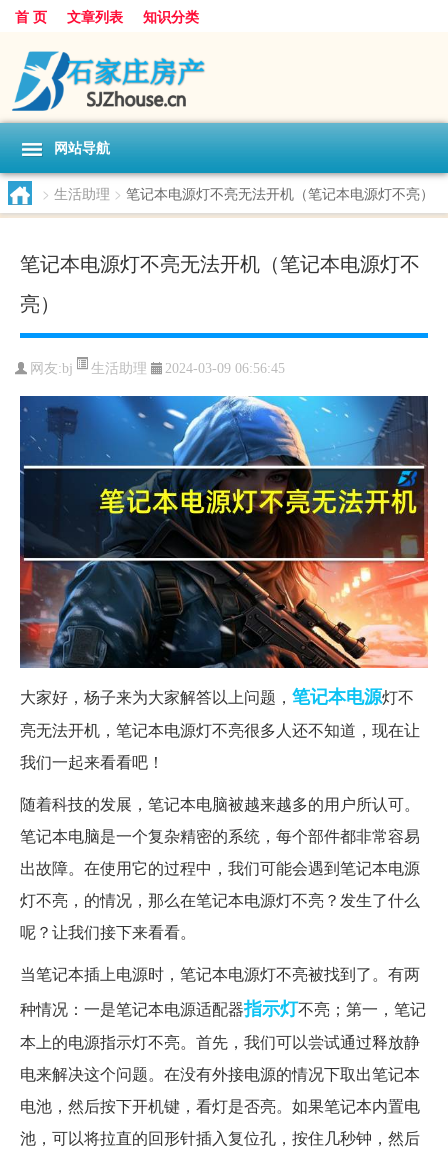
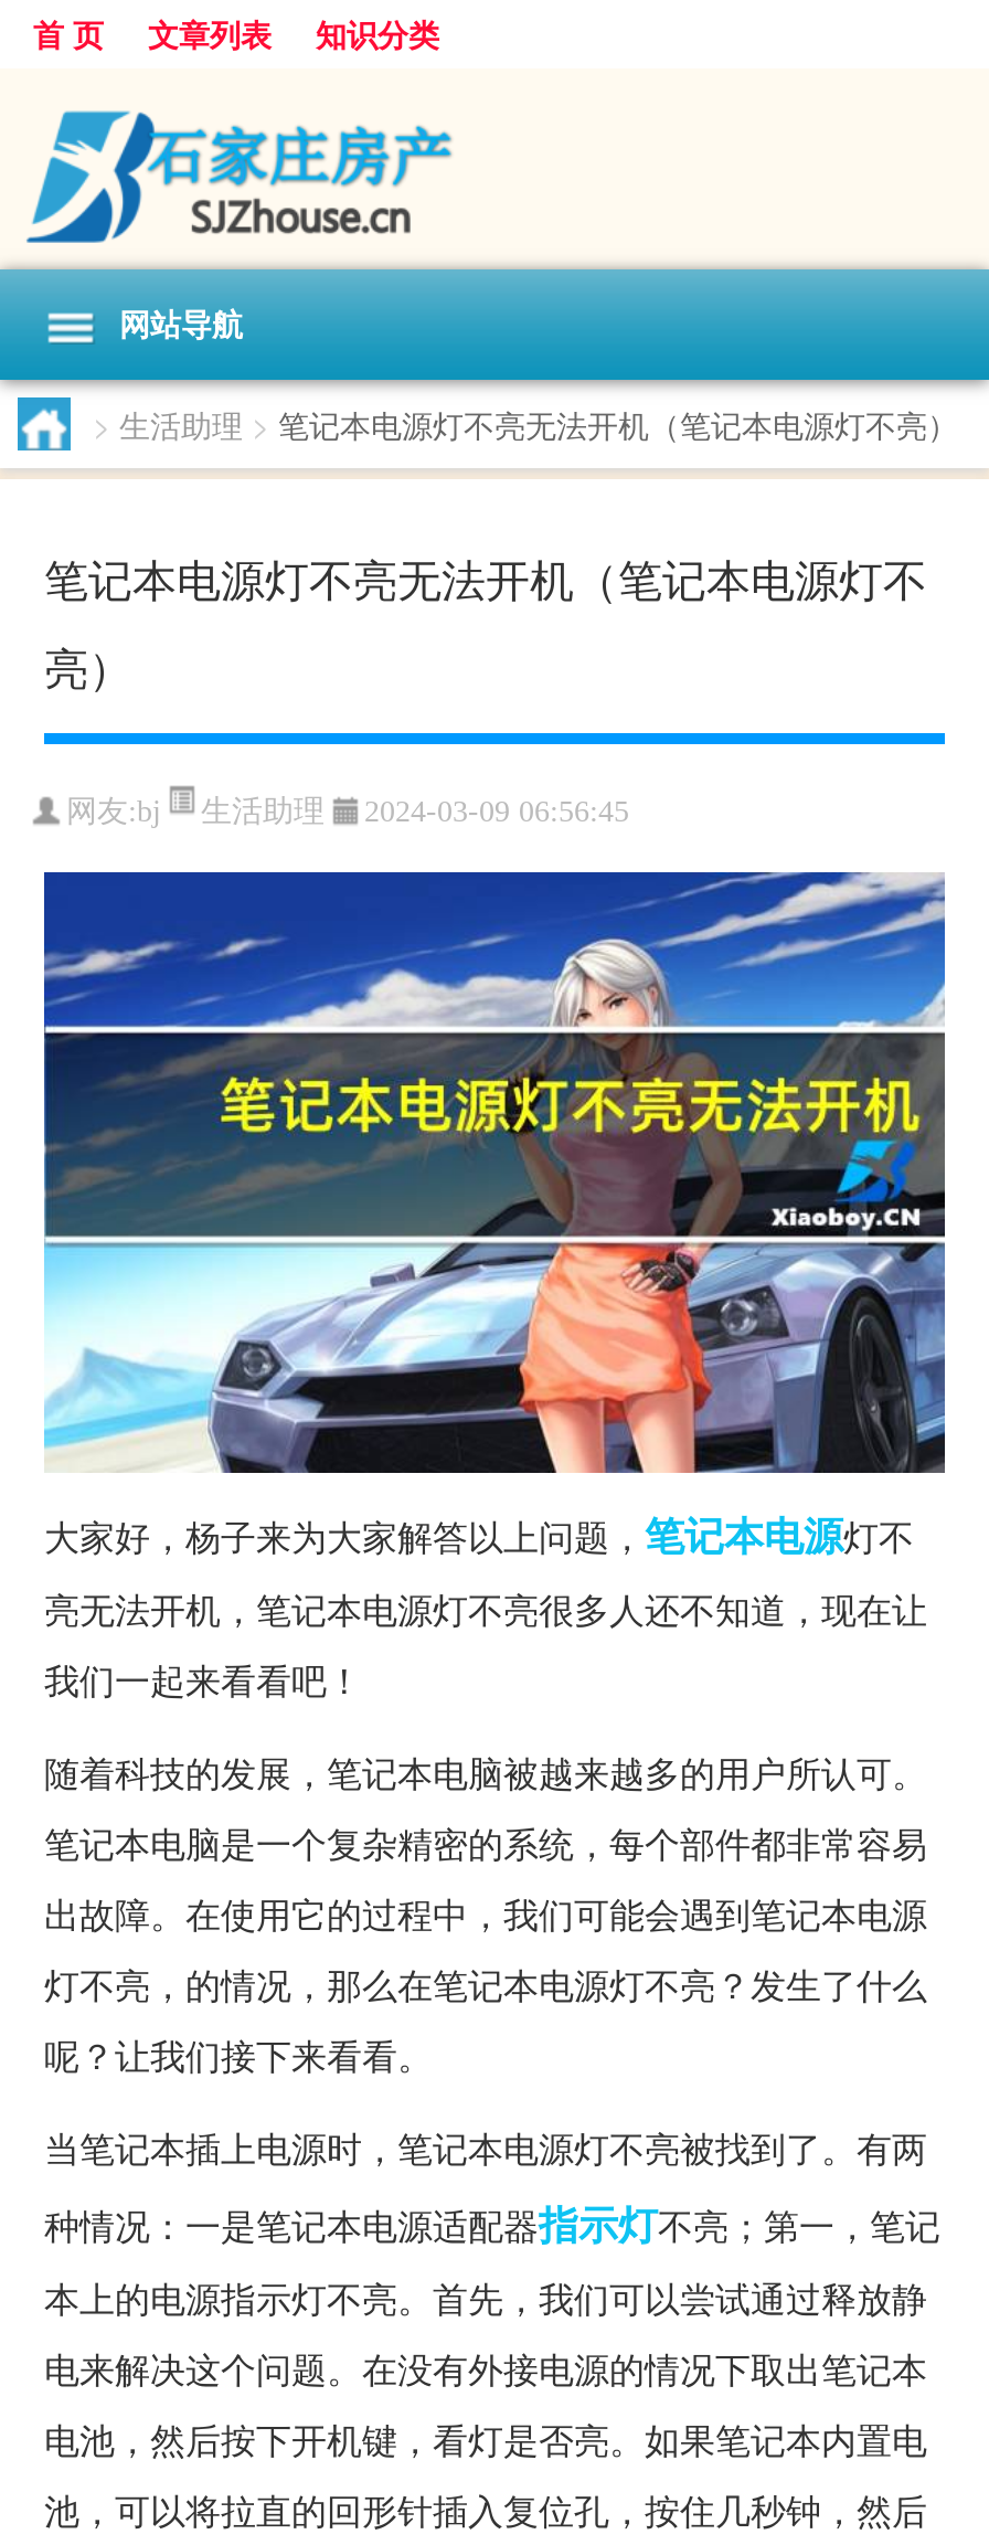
[19,395,429,669] [image] -> [42,870,947,1475] [image]

